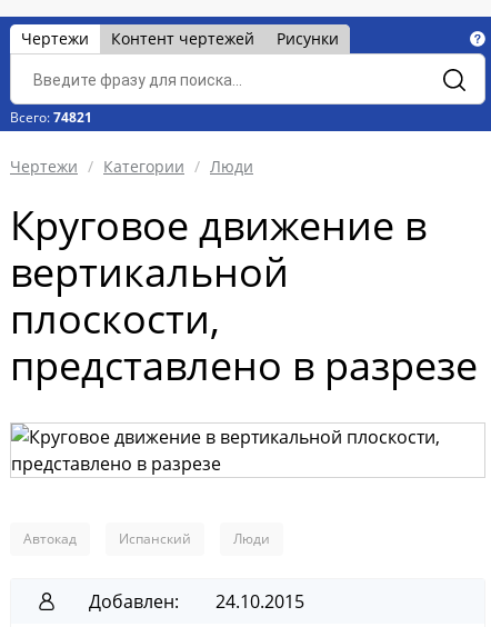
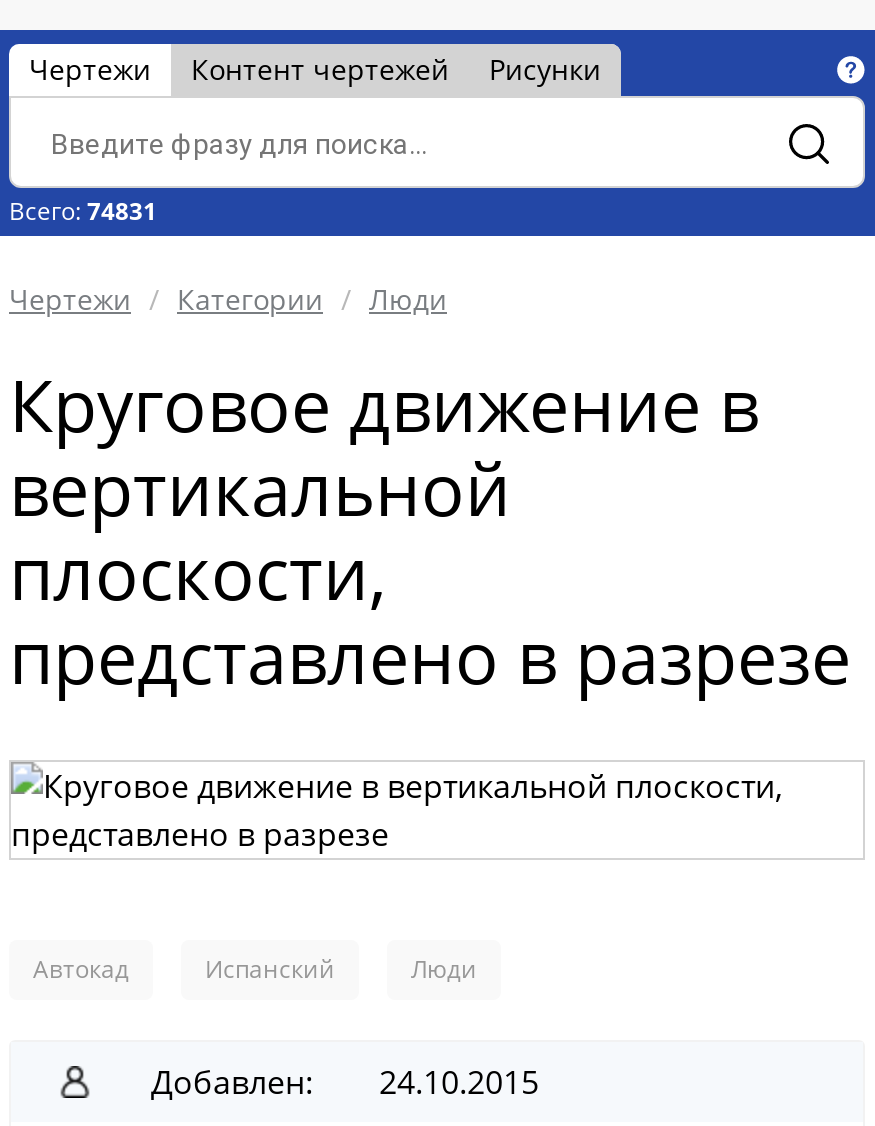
[10,108,92,127] Всего: 74821 -> [9,194,157,228] Всего: 74831

